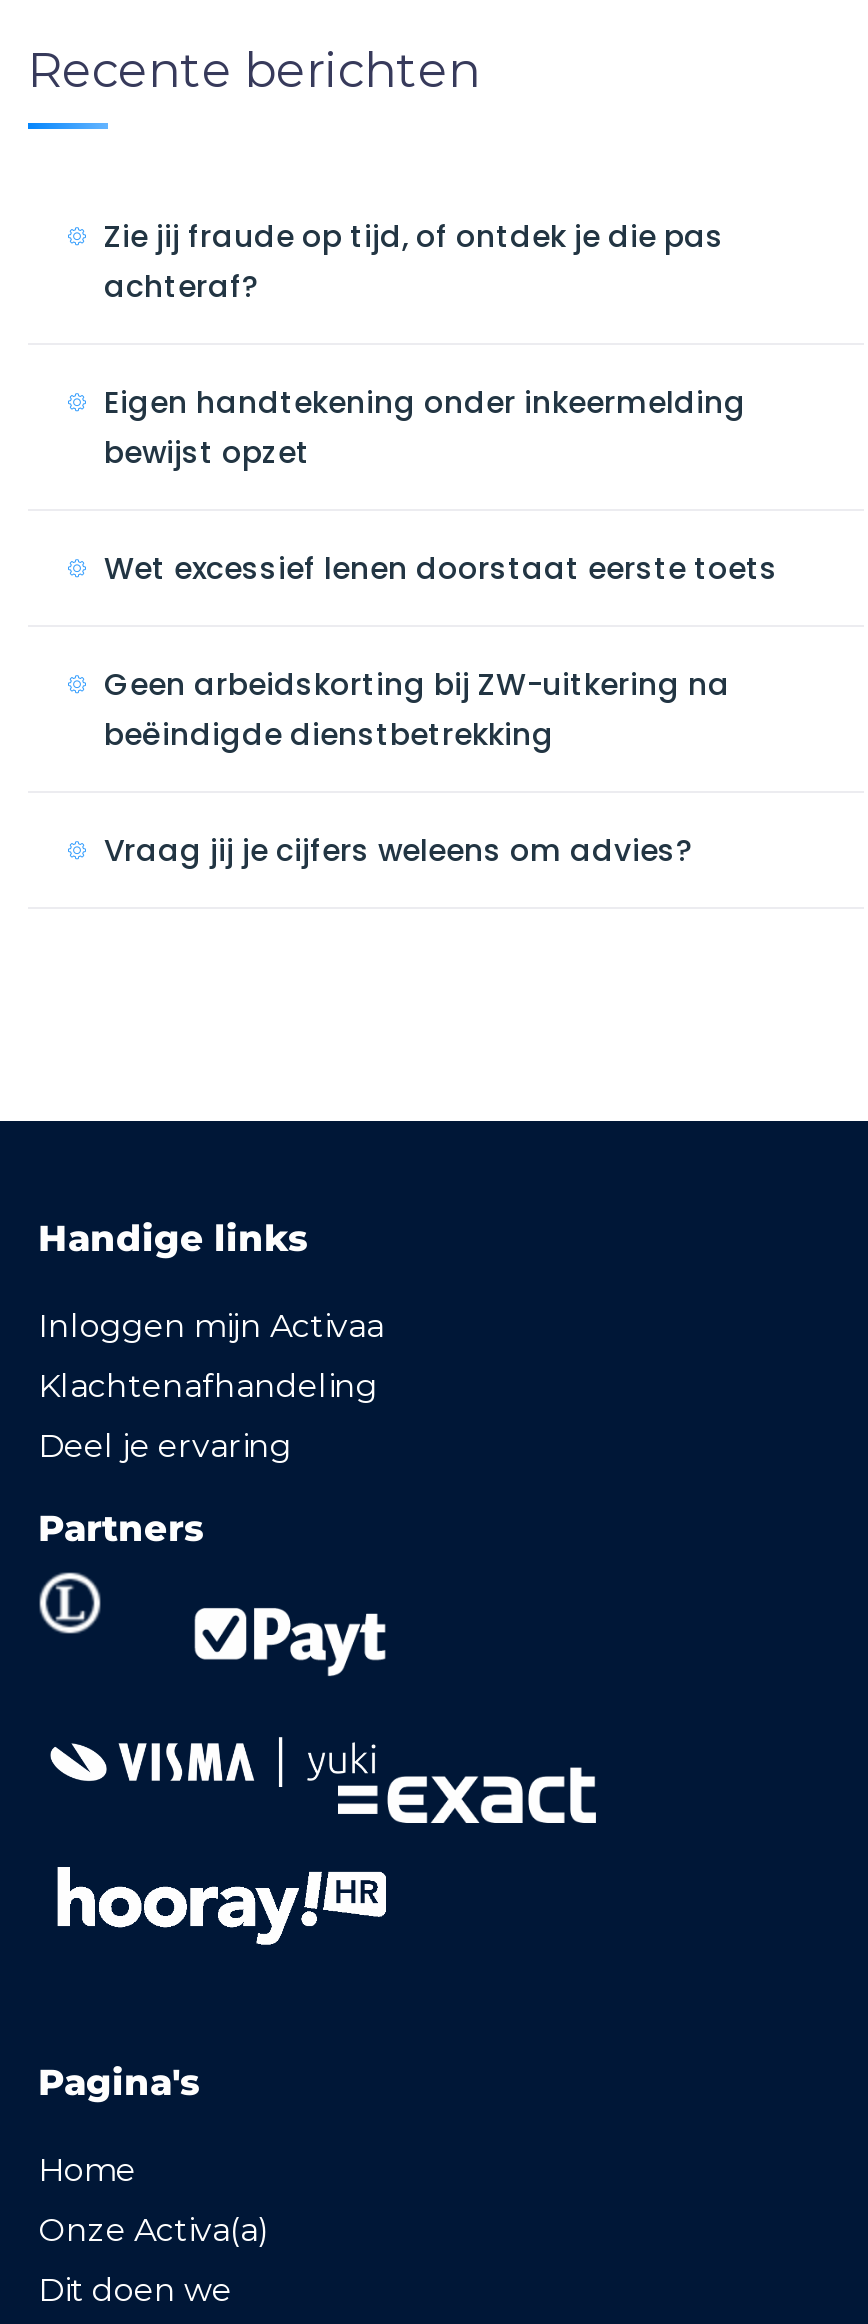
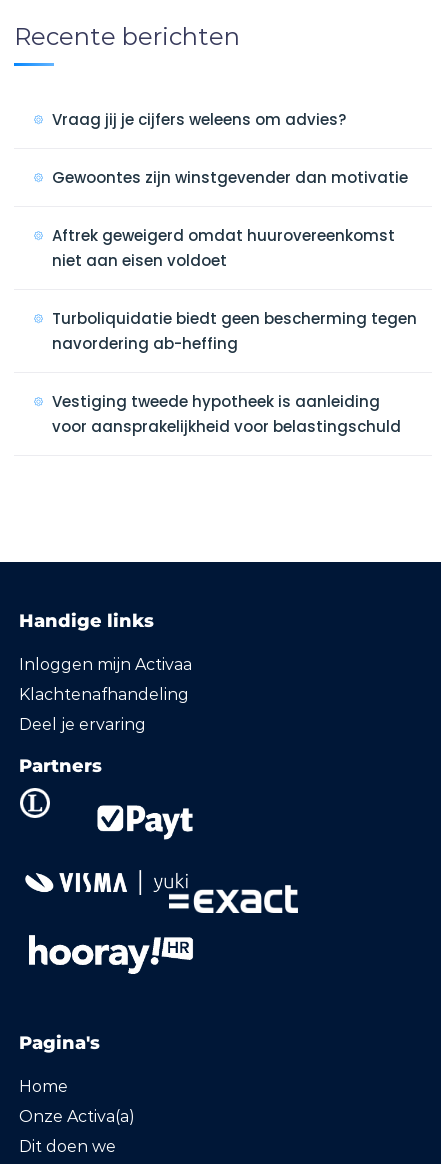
[104,215,778,755] Zie jij fraude op tijd, of ontdek je die pas | achteraf? | Eigen handtekening onder inkeermelding | bewijst opzet | Wet excessief lenen doorstaat eerste toets | Geen arbeidskorting bij ZW-uitkering na | beëindigde dienstbetrekking -> none
moved [104,829,692,871] -> [52,109,346,130]: Vraag jij je cijfers weleens om advies?
none -> [52,167,417,437] Gewoontes zijn winstgevender dan motivatie | Aftrek geweigerd omdat huurovereenkomst | niet aan eisen voldoet | Turboliquidatie biedt geen bescherming tegen | navordering ab-heffing | Vestiging tweede hypotheek is aanleiding | voor aansprakelijkheid voor belastingschuld

